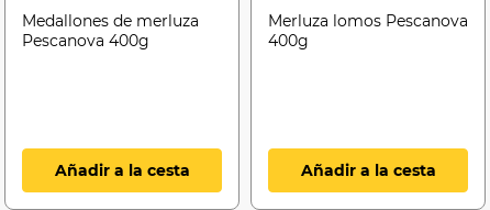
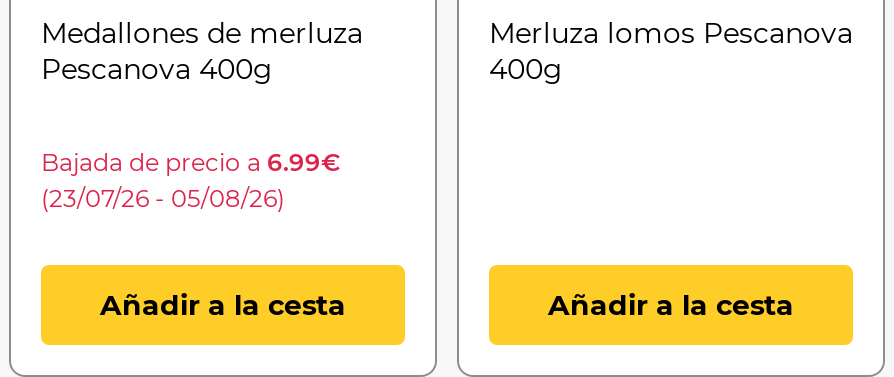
none -> [41,147,341,213] Bajada de precio a 6.99€ | (23/07/26 - 05/08/26)

